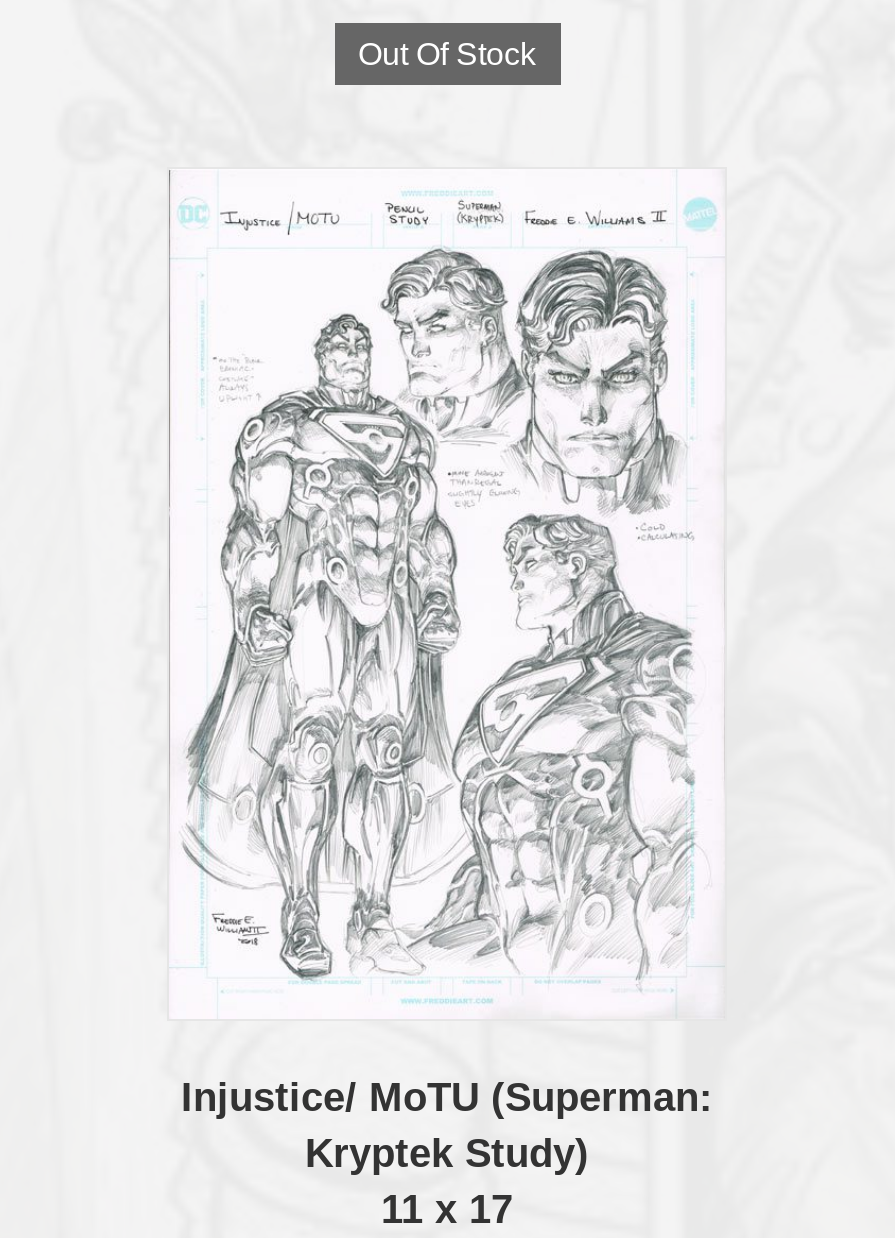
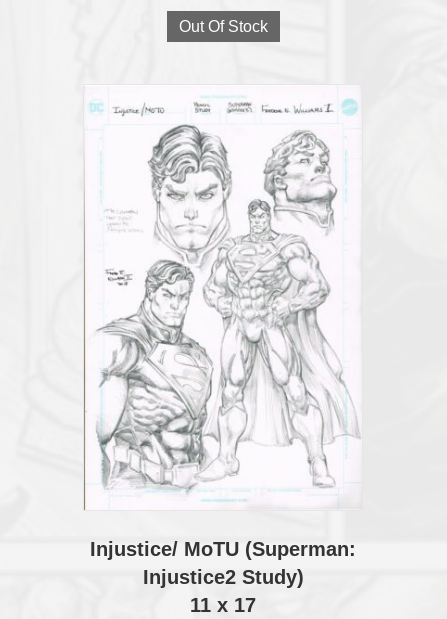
[169,246,721,1018] [image] -> [83,124,361,510] [image]
[305,1131,589,1175] Kryptek Study) -> [142,565,303,587] Injustice2 Study)

